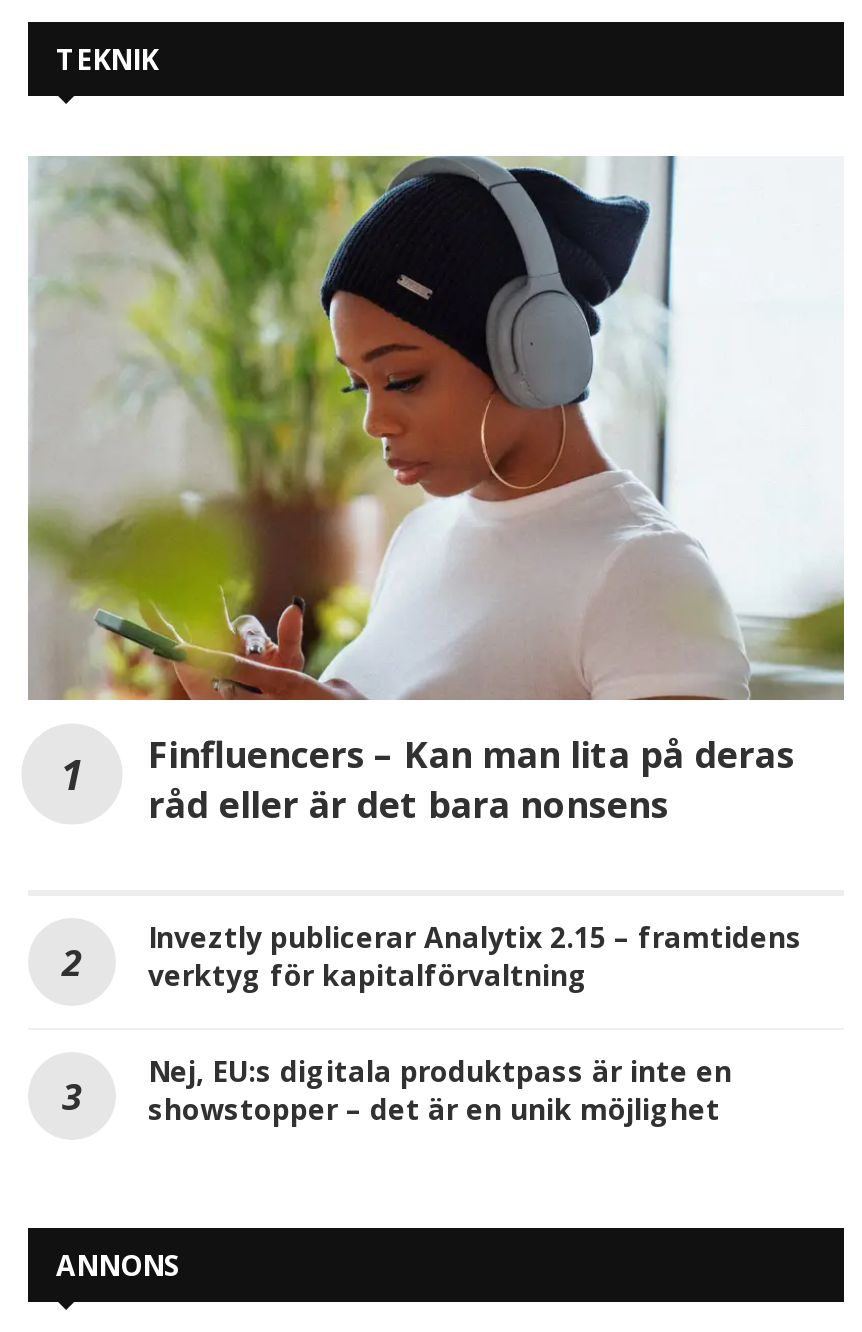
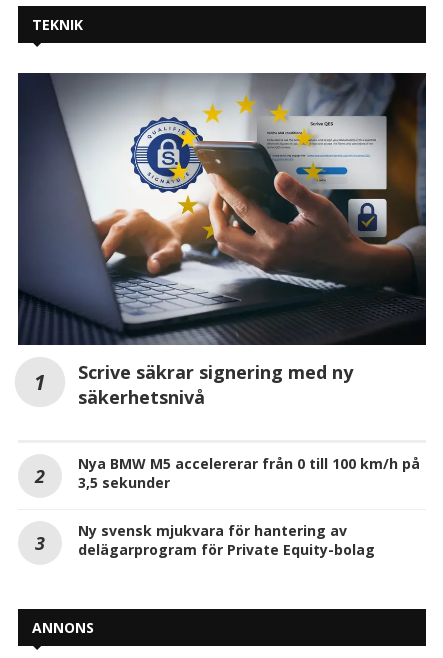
[26,156,846,828] [image] | Finfluencers – Kan man lita på deras | råd eller är det bara nonsens -> [17,72,427,409] [image] | Scrive säkrar signering med ny | säkerhetsnivå
[148,918,802,994] Inveztly publicerar Analytix 2.15 – framtidens | verktyg för kapitalförvaltning -> [78,454,420,492] Nya BMW M5 accelererar från 0 till 100 km/h på | 3,5 sekunder
[148,1052,732,1128] Nej, EU:s digitala produktpass är inte en | showstopper – det är en unik möjlighet -> [78,521,375,559] Ny svensk mjukvara för hantering av | delägarprogram för Private Equity-bolag

